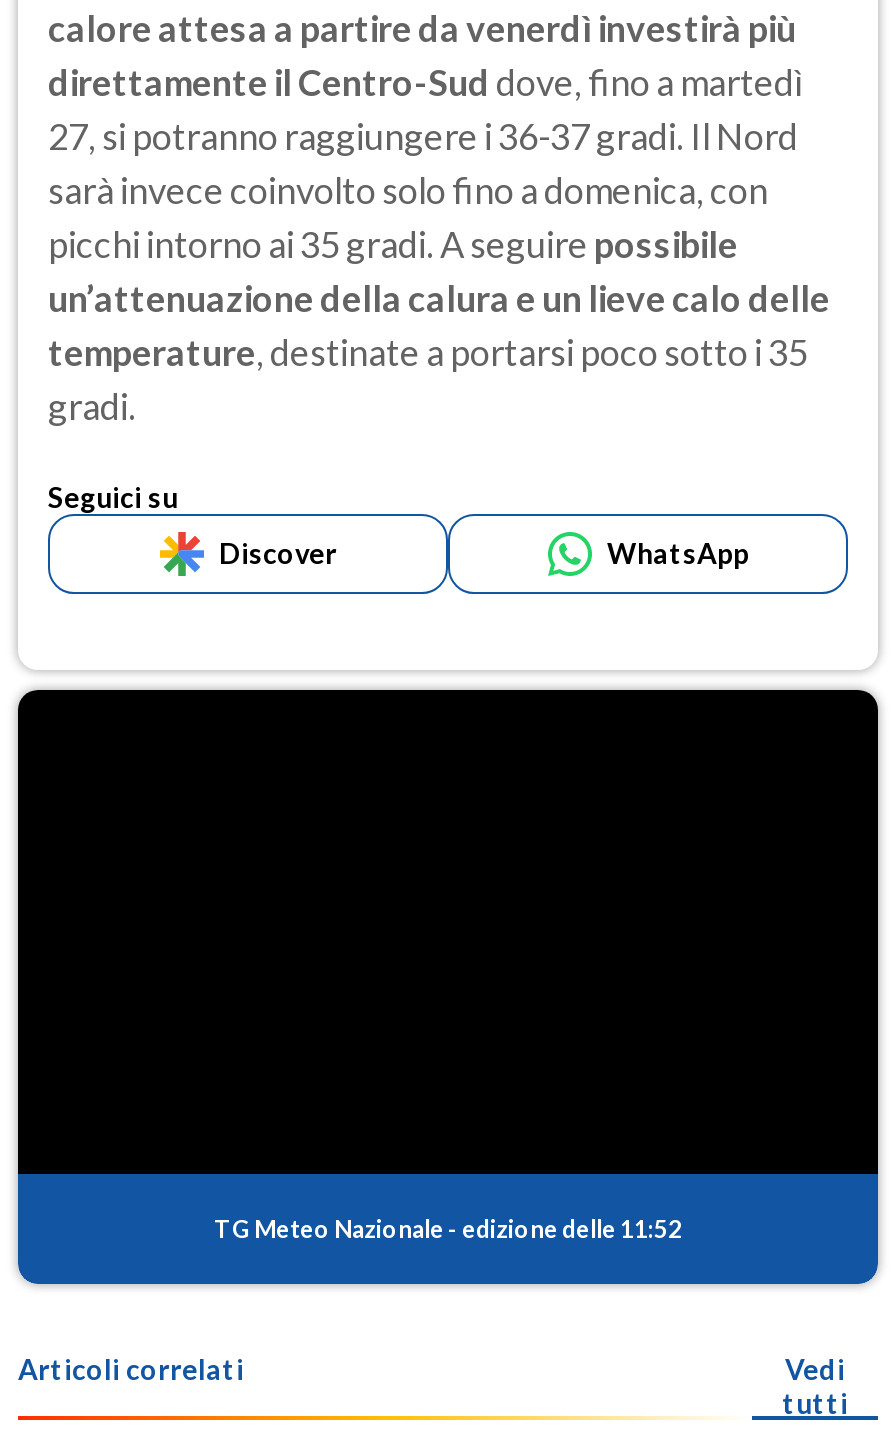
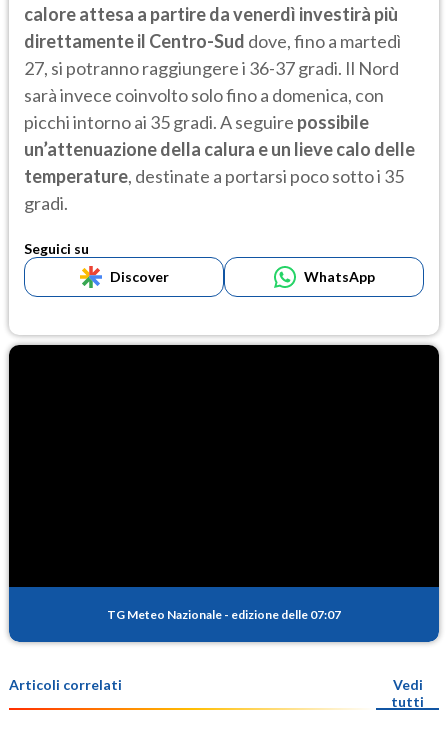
[214,1214,682,1244] TG Meteo Nazionale - edizione delle 11:52 -> [107,607,341,622] TG Meteo Nazionale - edizione delle 07:07

